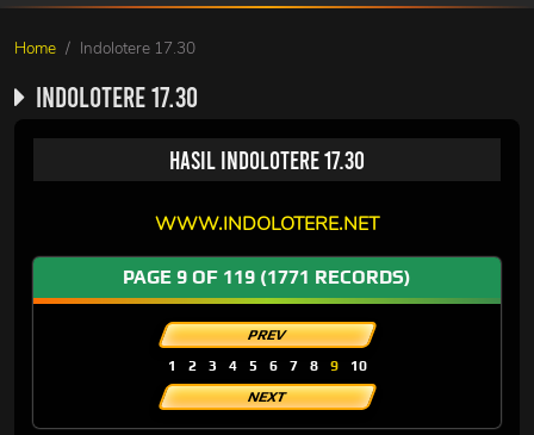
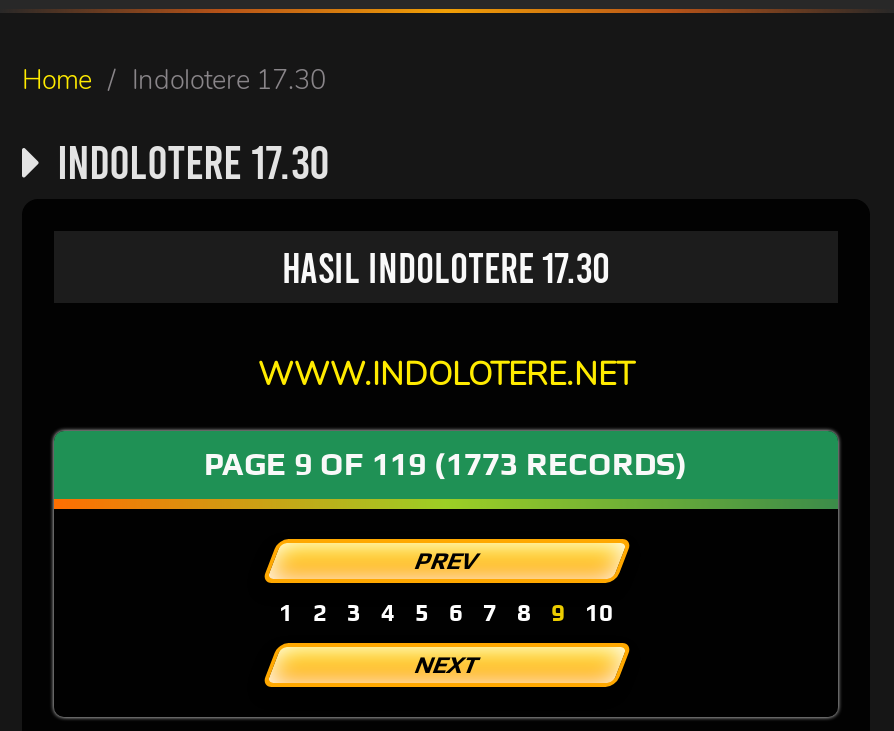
[123,266,411,289] PAGE 9 OF 119 (1771 RECORDS) -> [204,445,688,483] PAGE 9 OF 119 (1773 RECORDS)

